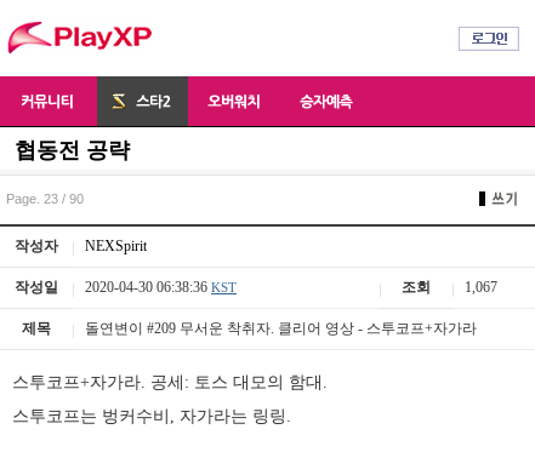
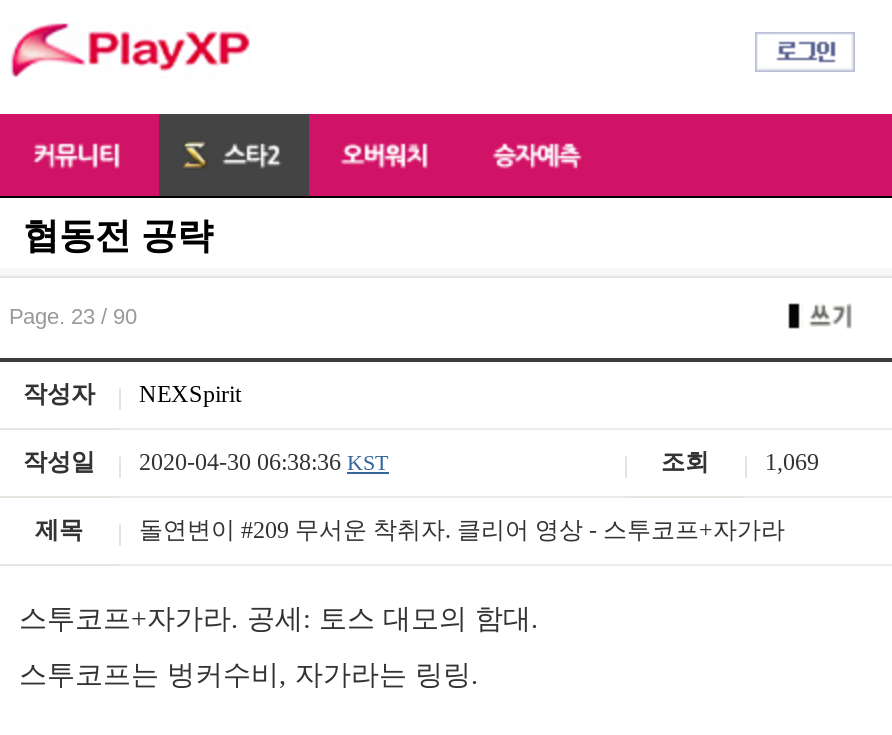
[402,279,497,296] 조회 1,067 -> [661,448,819,476] 조회 1,069

